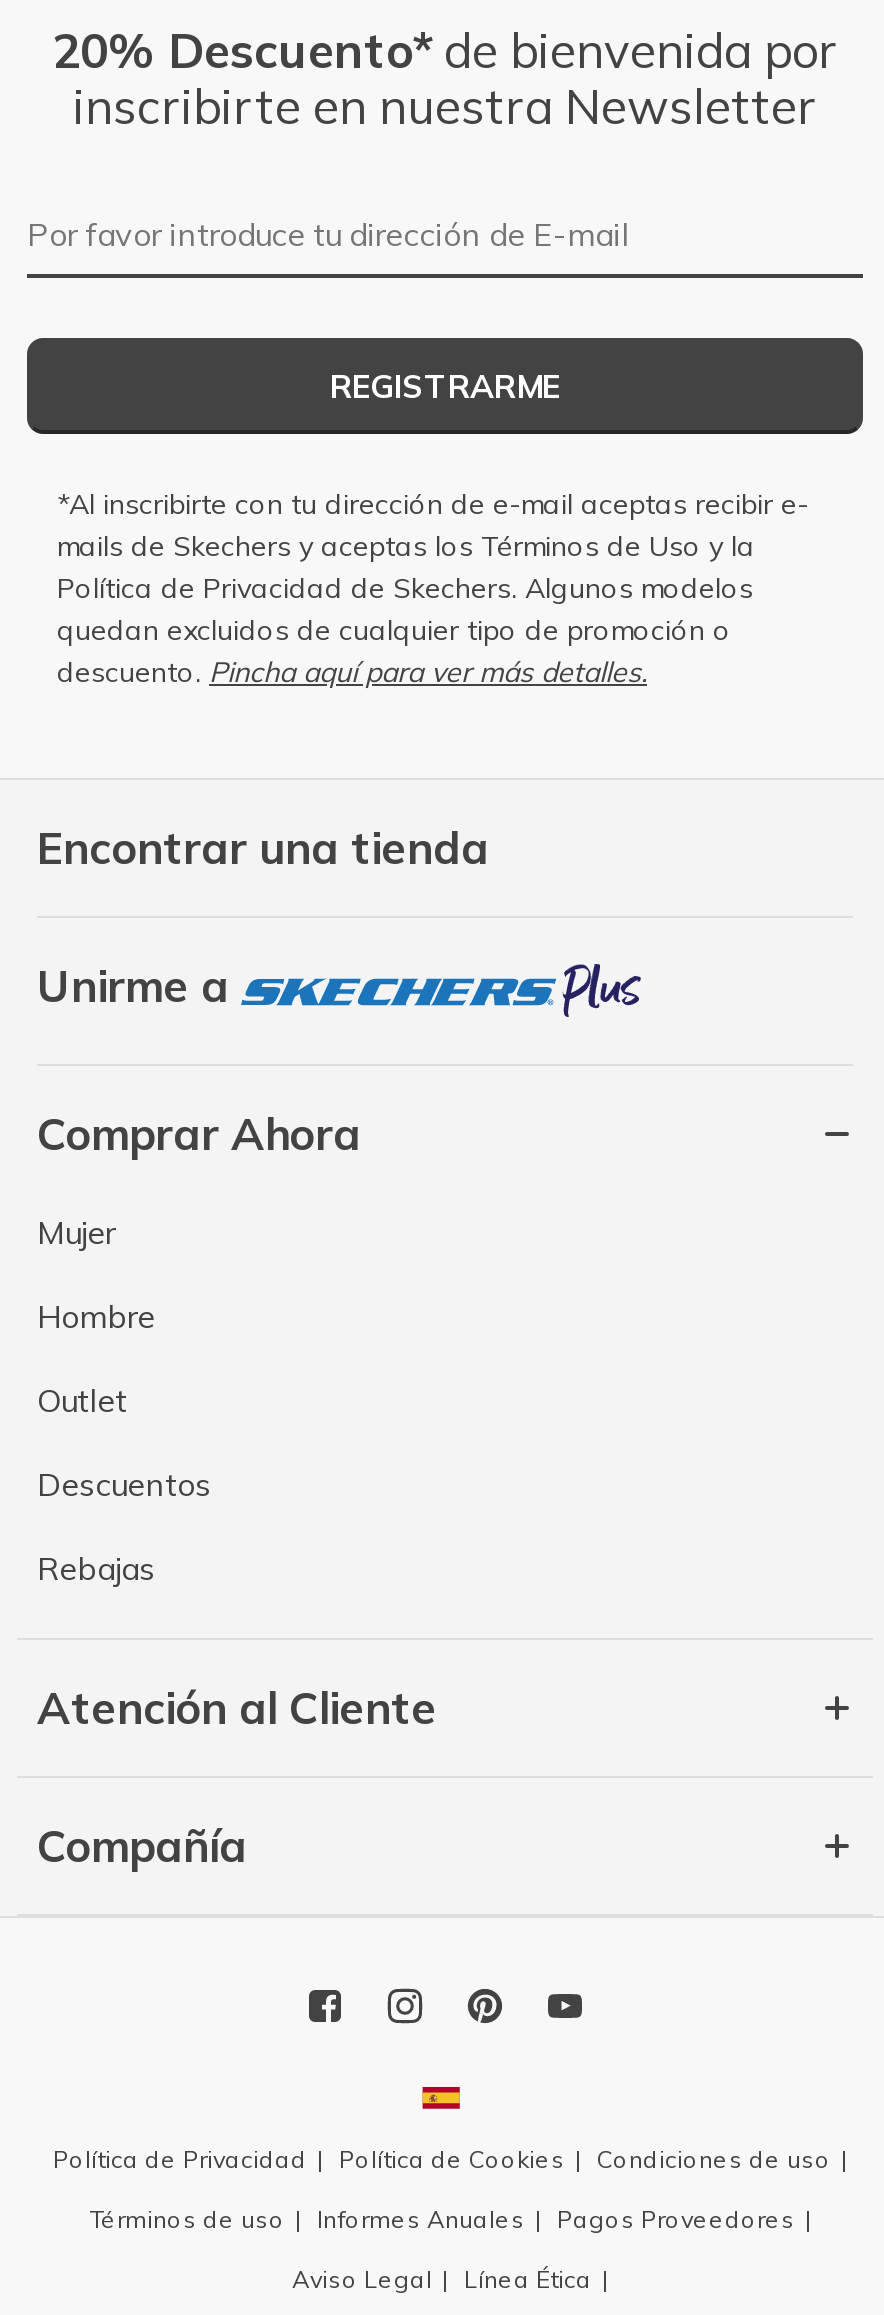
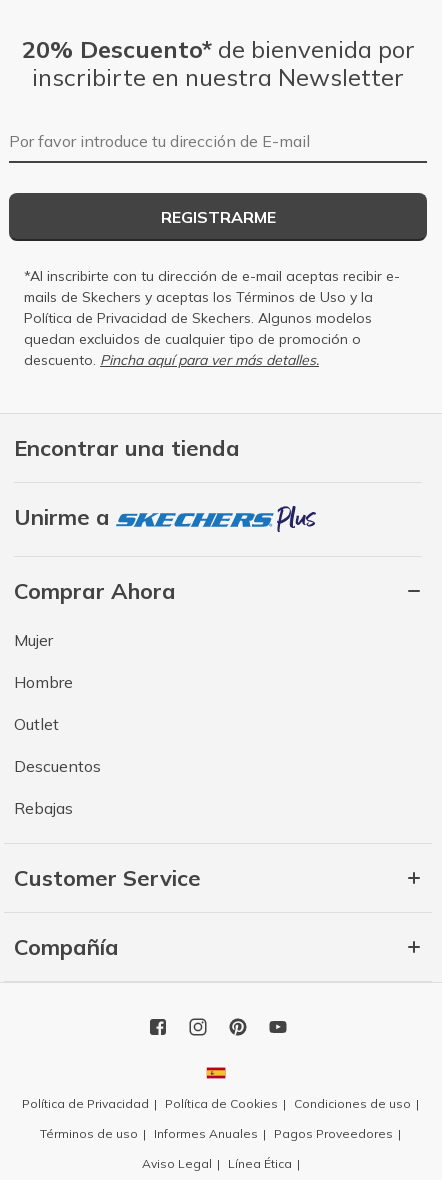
[37,1679,437,1735] Atención al Cliente -> [14,863,201,891] Customer Service

